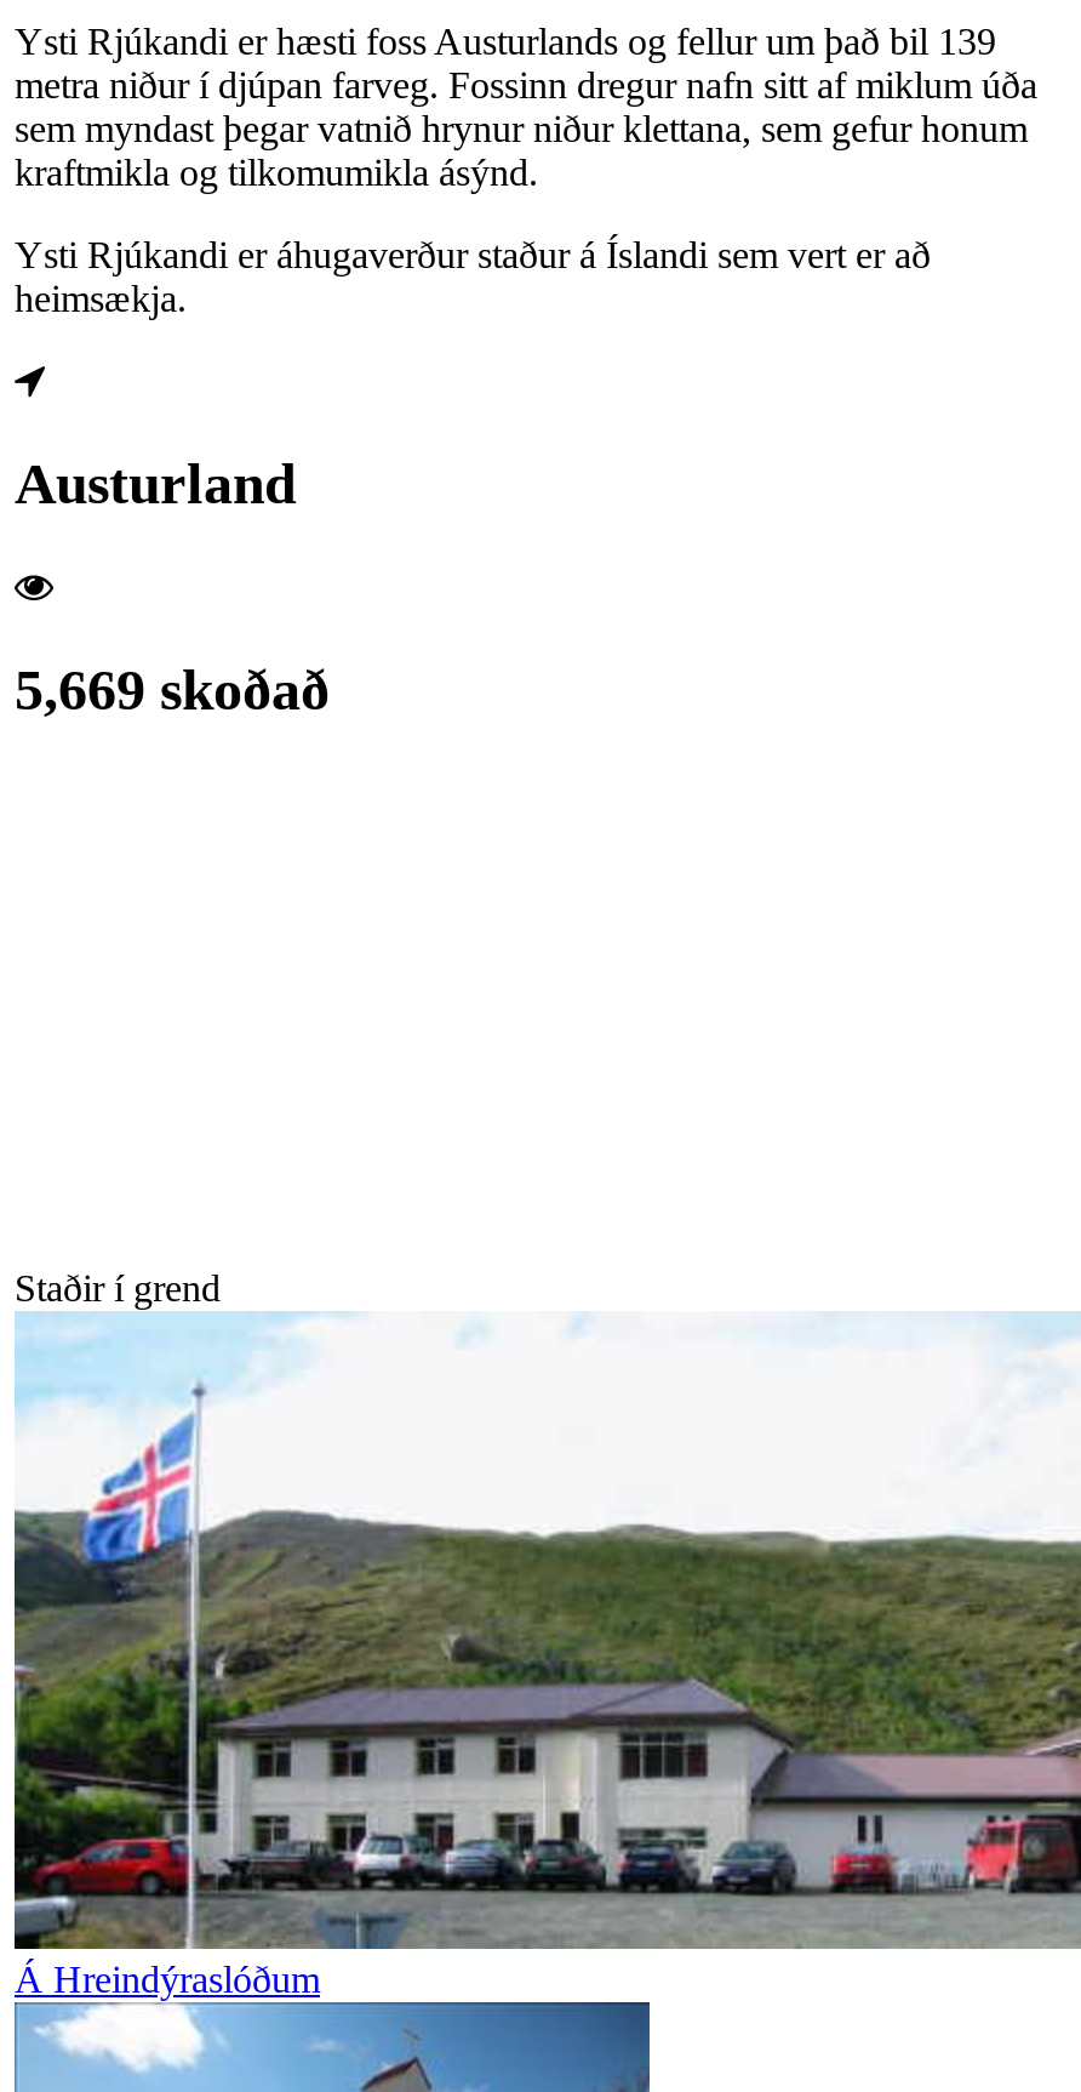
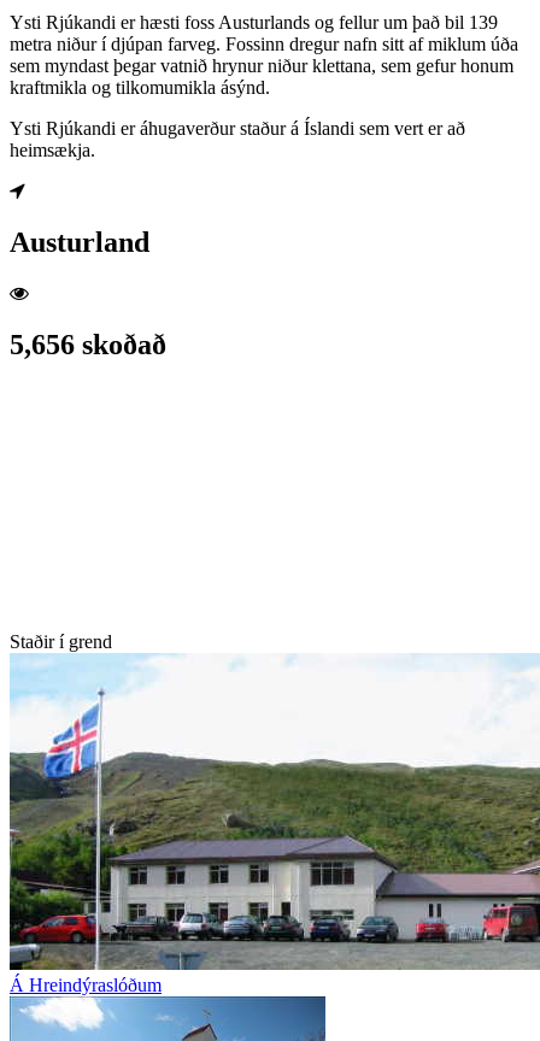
[15,658,330,721] 5,669 skoðað -> [10,328,166,360] 5,656 skoðað

